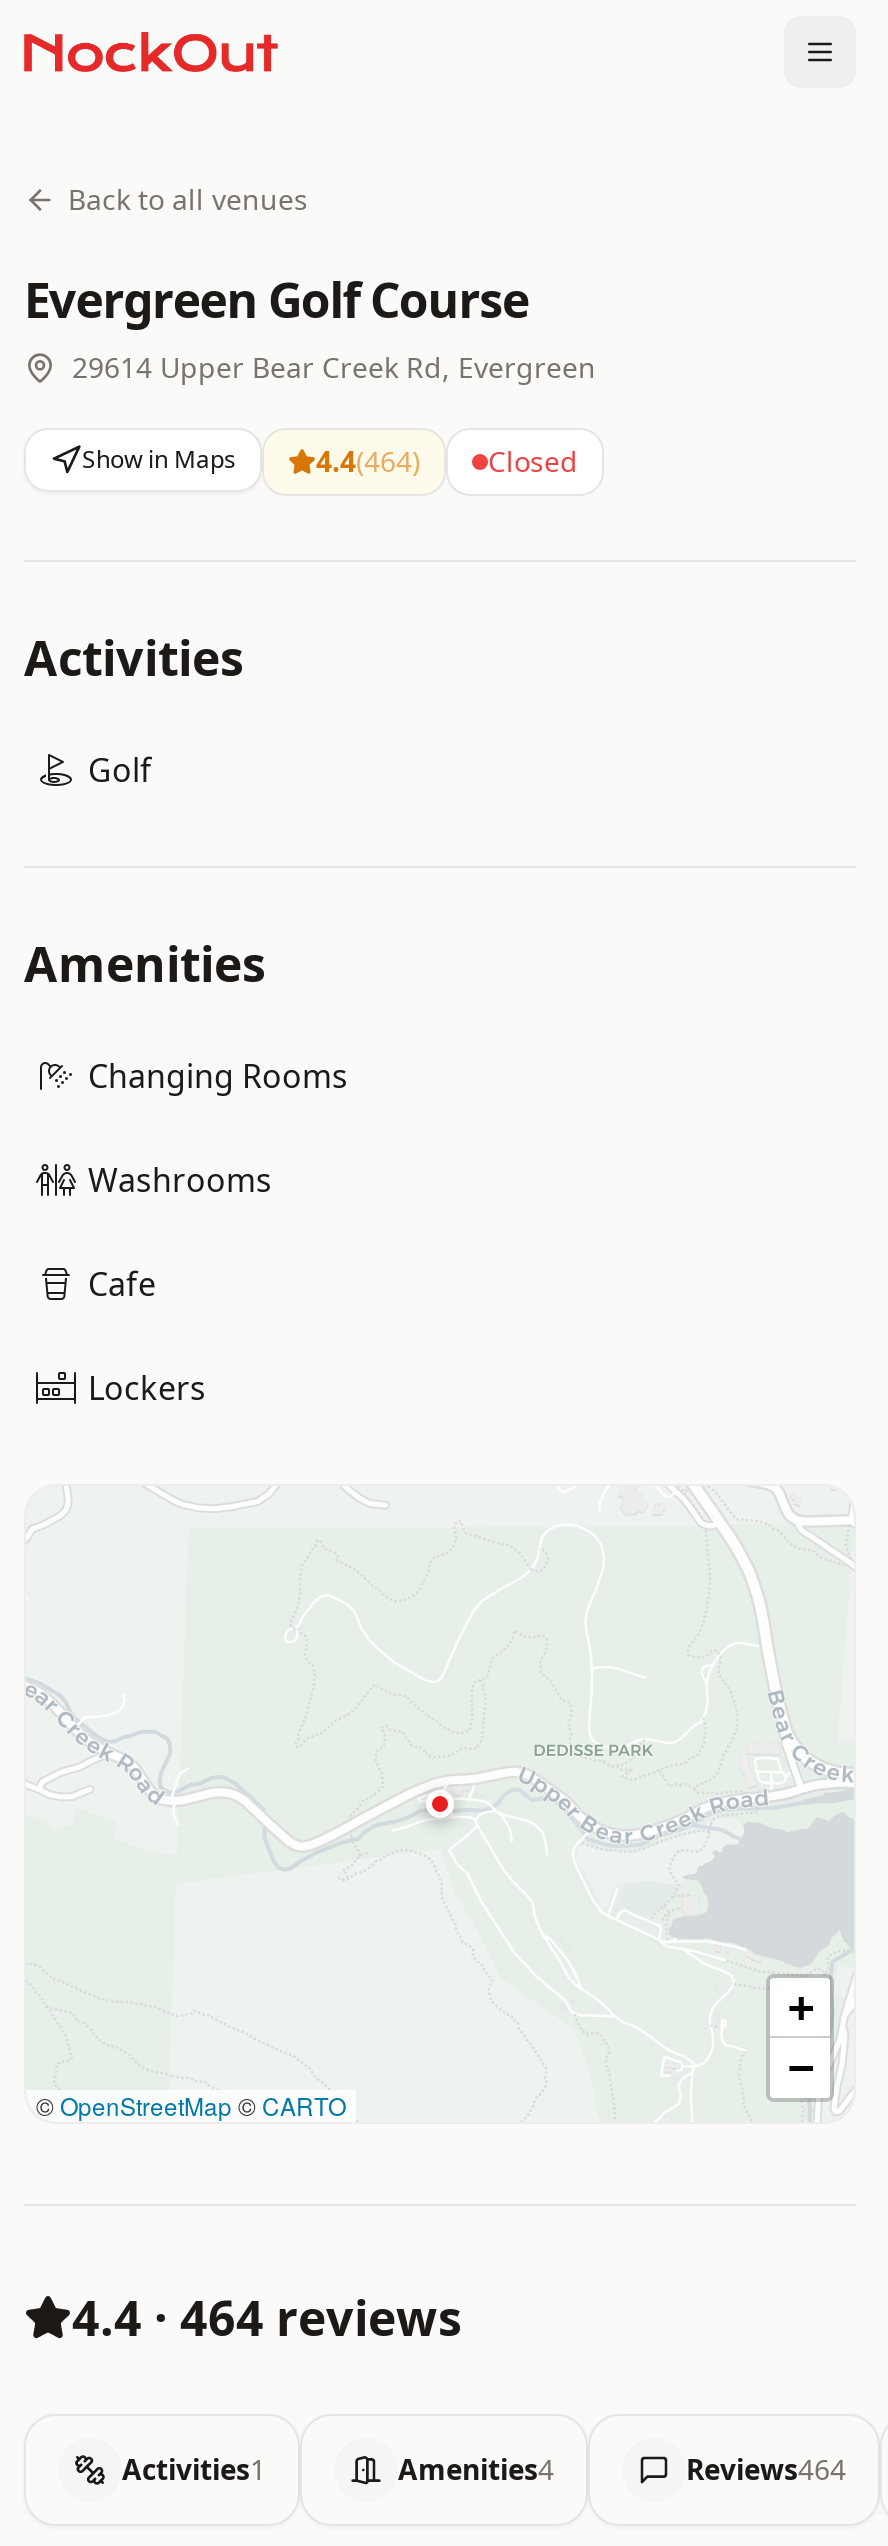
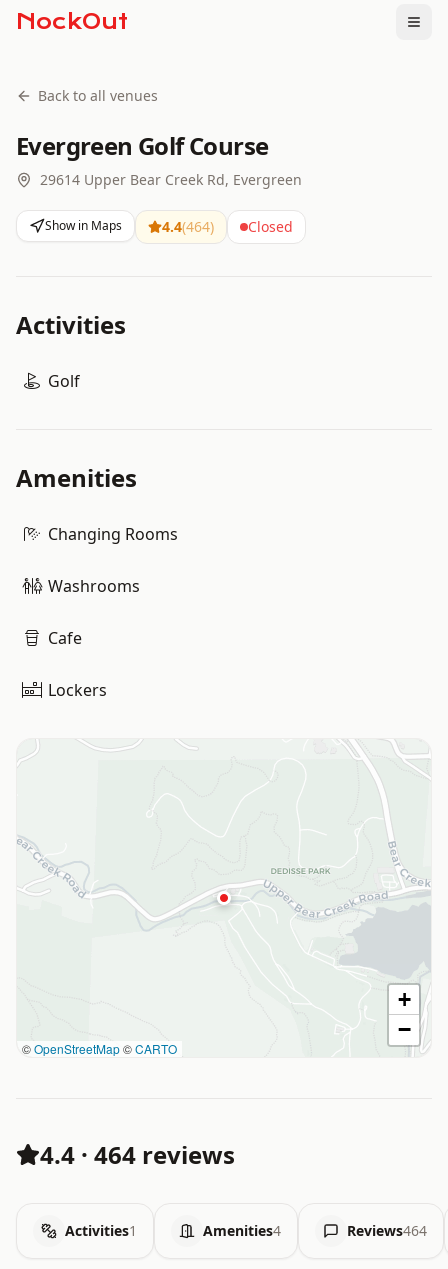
none -> [16,9,128,34] NockOut

